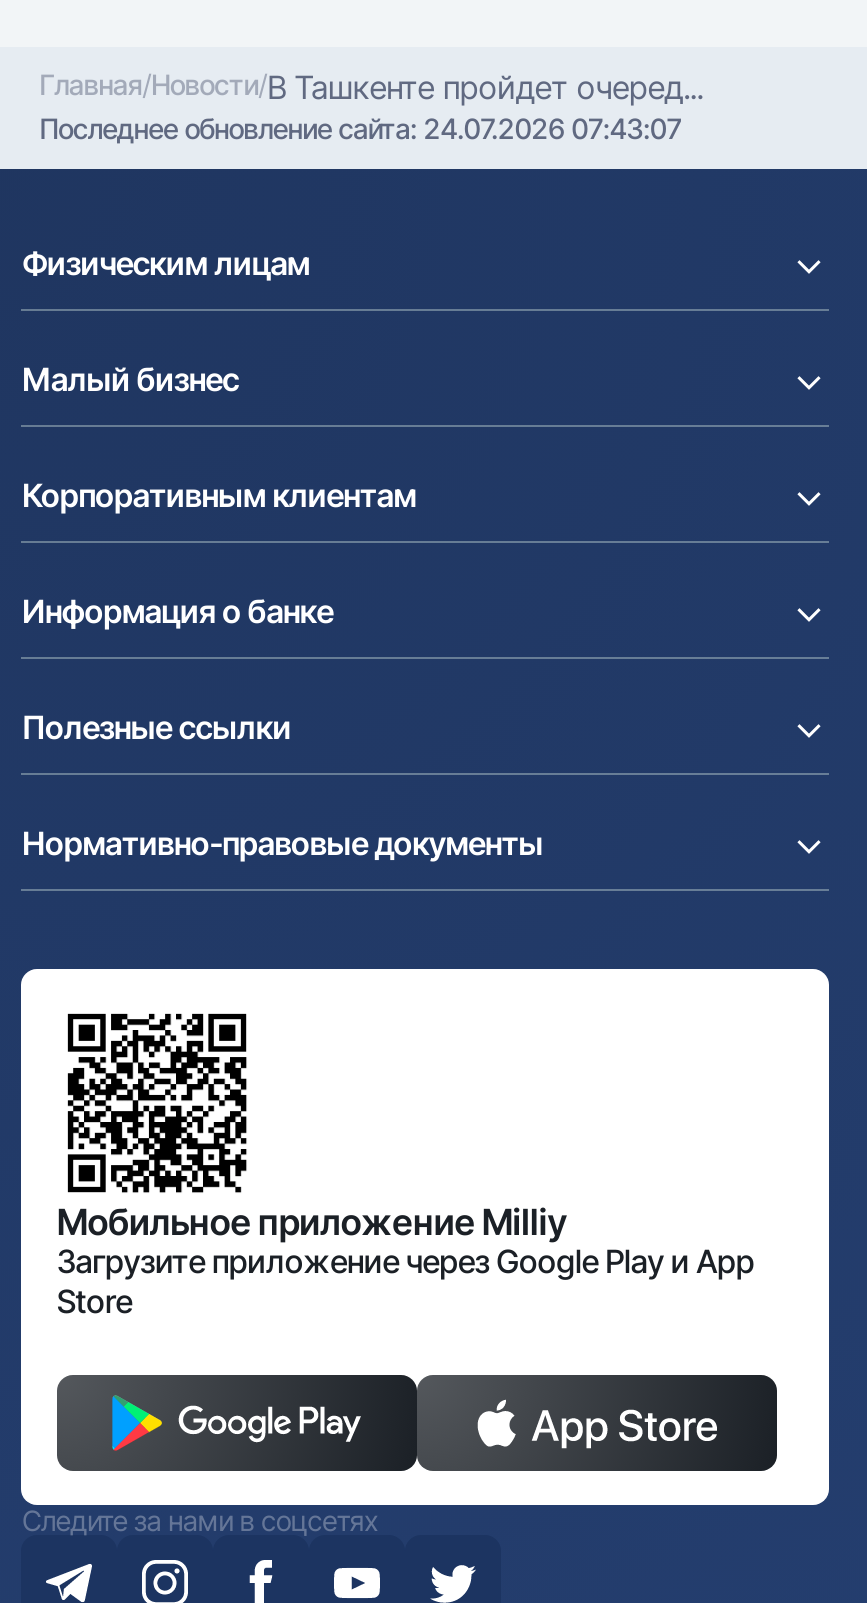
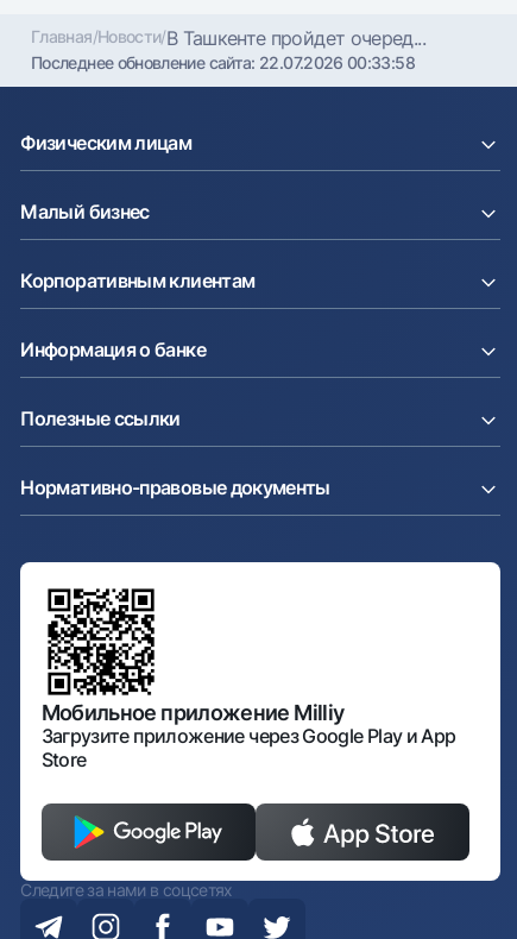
[39,111,681,145] Последнее обновление сайта: 24.07.2026 07:43:07 -> [31,52,415,72] Последнее обновление сайта: 22.07.2026 00:33:58

